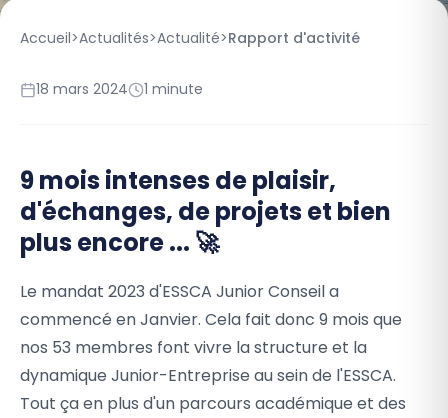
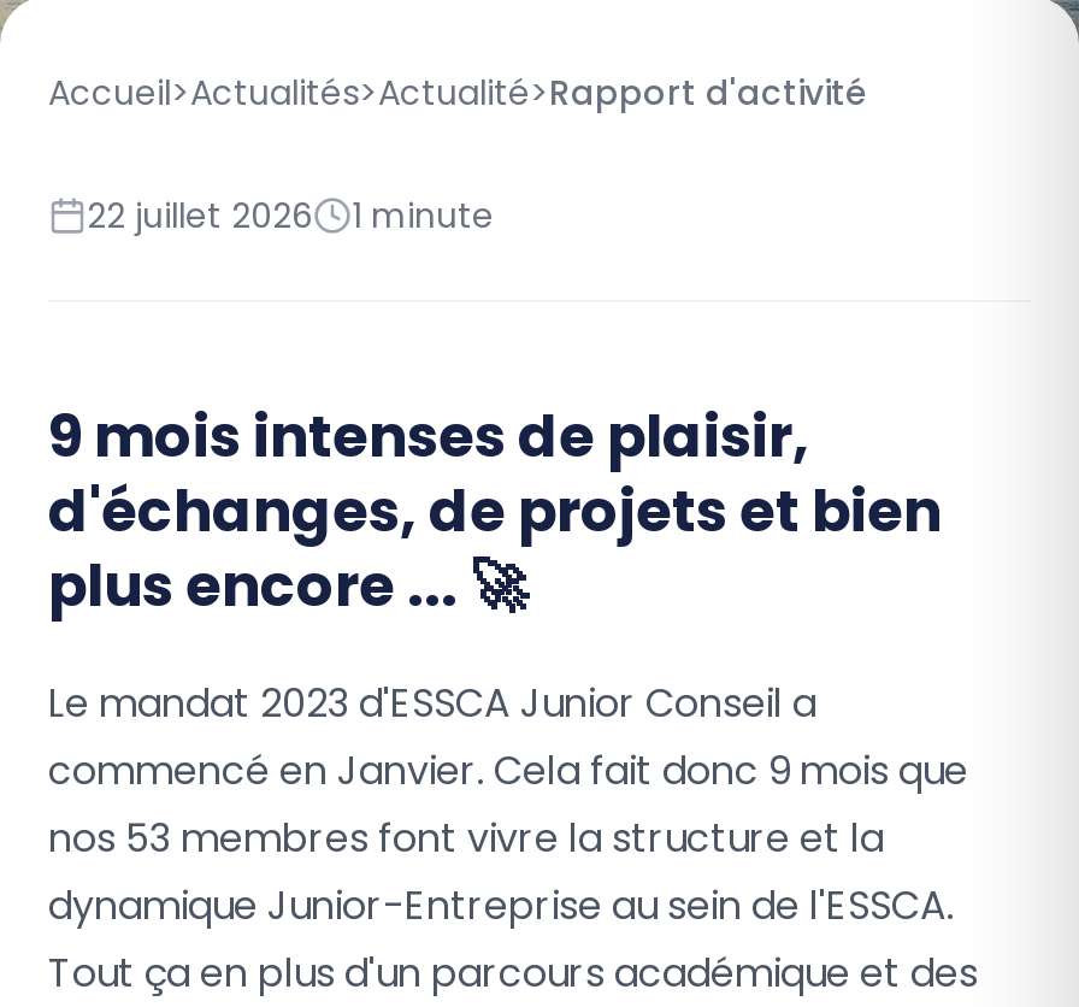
[36,79,203,99] 18 mars 2024 1 minute -> [87,190,494,238] 22 juillet 2026 1 minute

